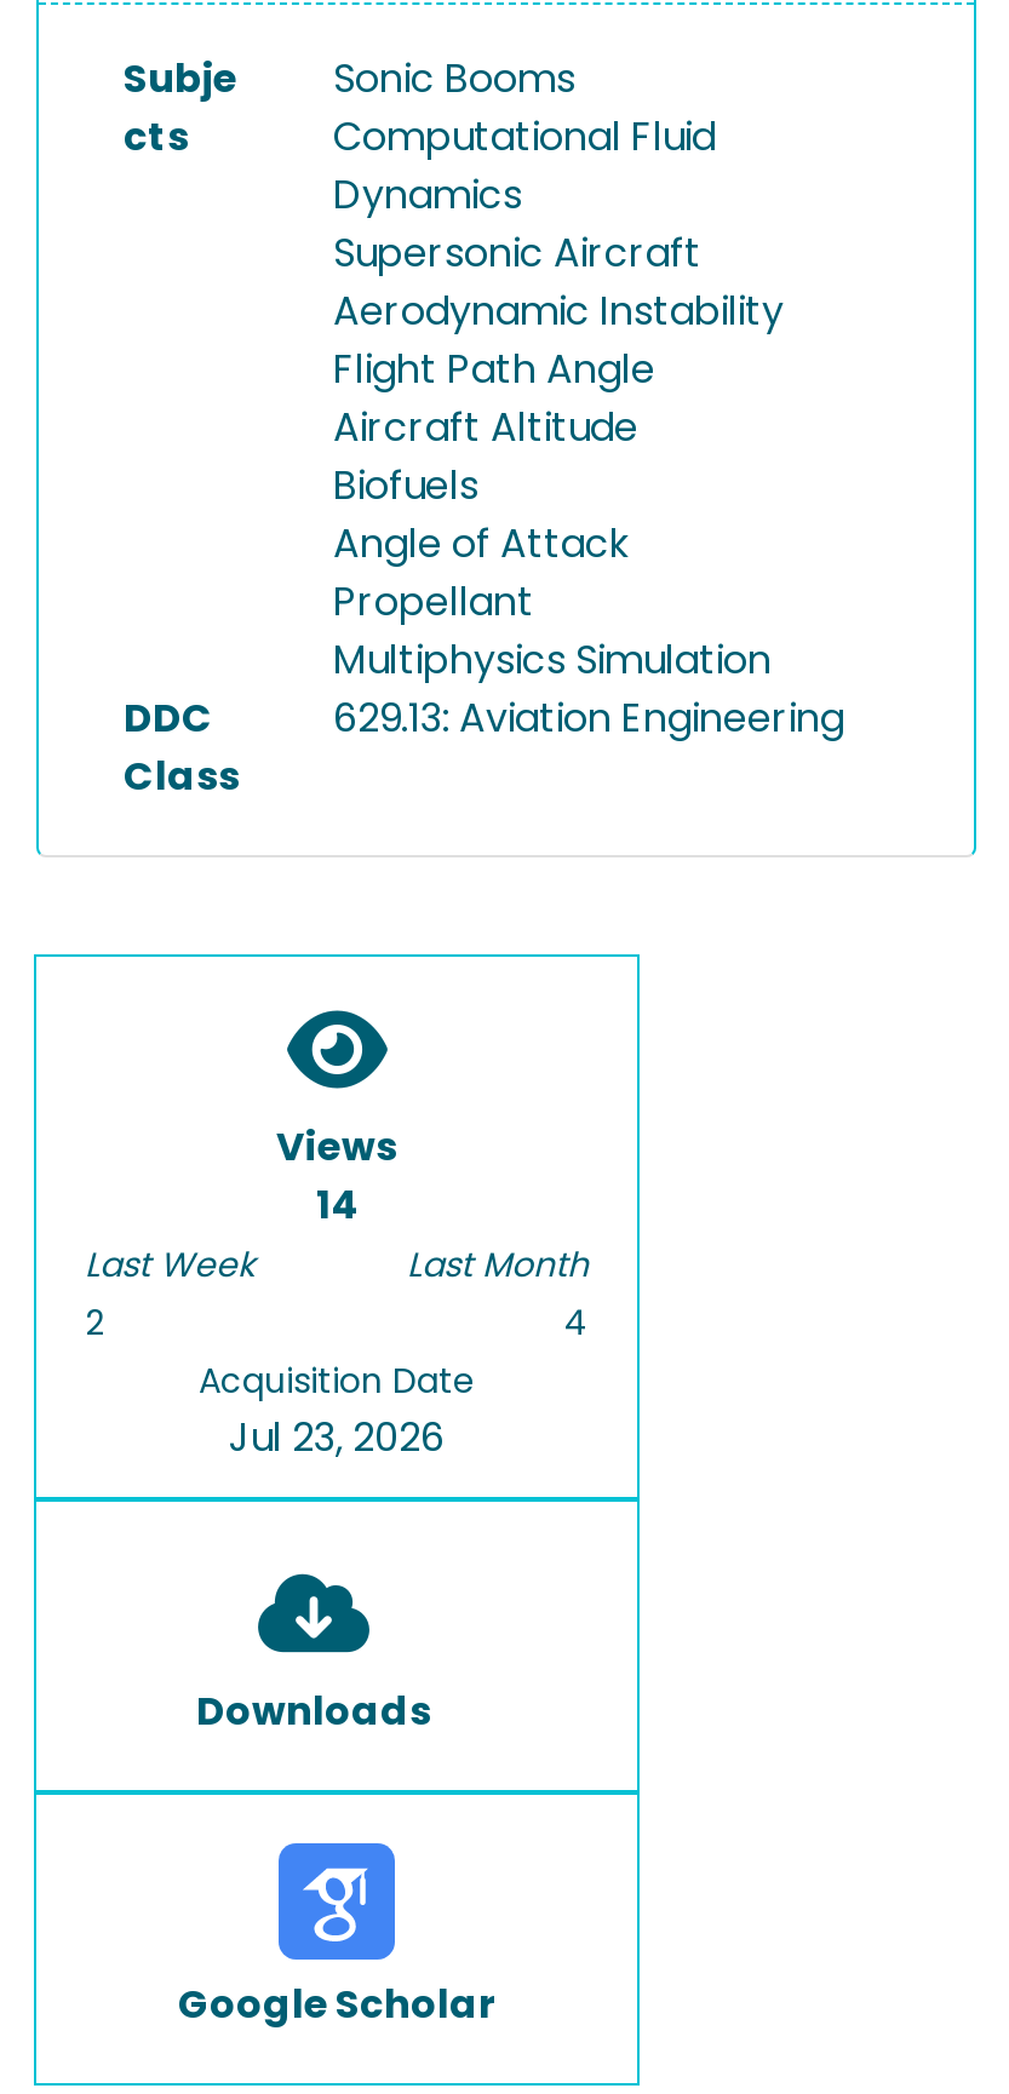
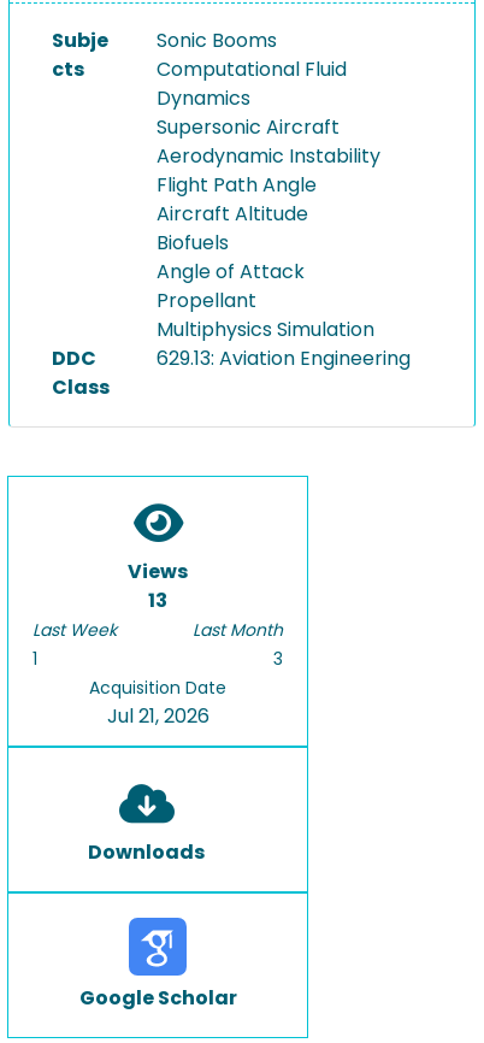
[316,1177,357,1233] 14 -> [148,587,167,614] 13
[85,1298,104,1347] 2 -> [33,647,37,671] 1
[564,1298,589,1347] 4 -> [273,647,283,671] 3
[229,1410,445,1465] Jul 23, 2026 -> [107,702,209,730] Jul 21, 2026

